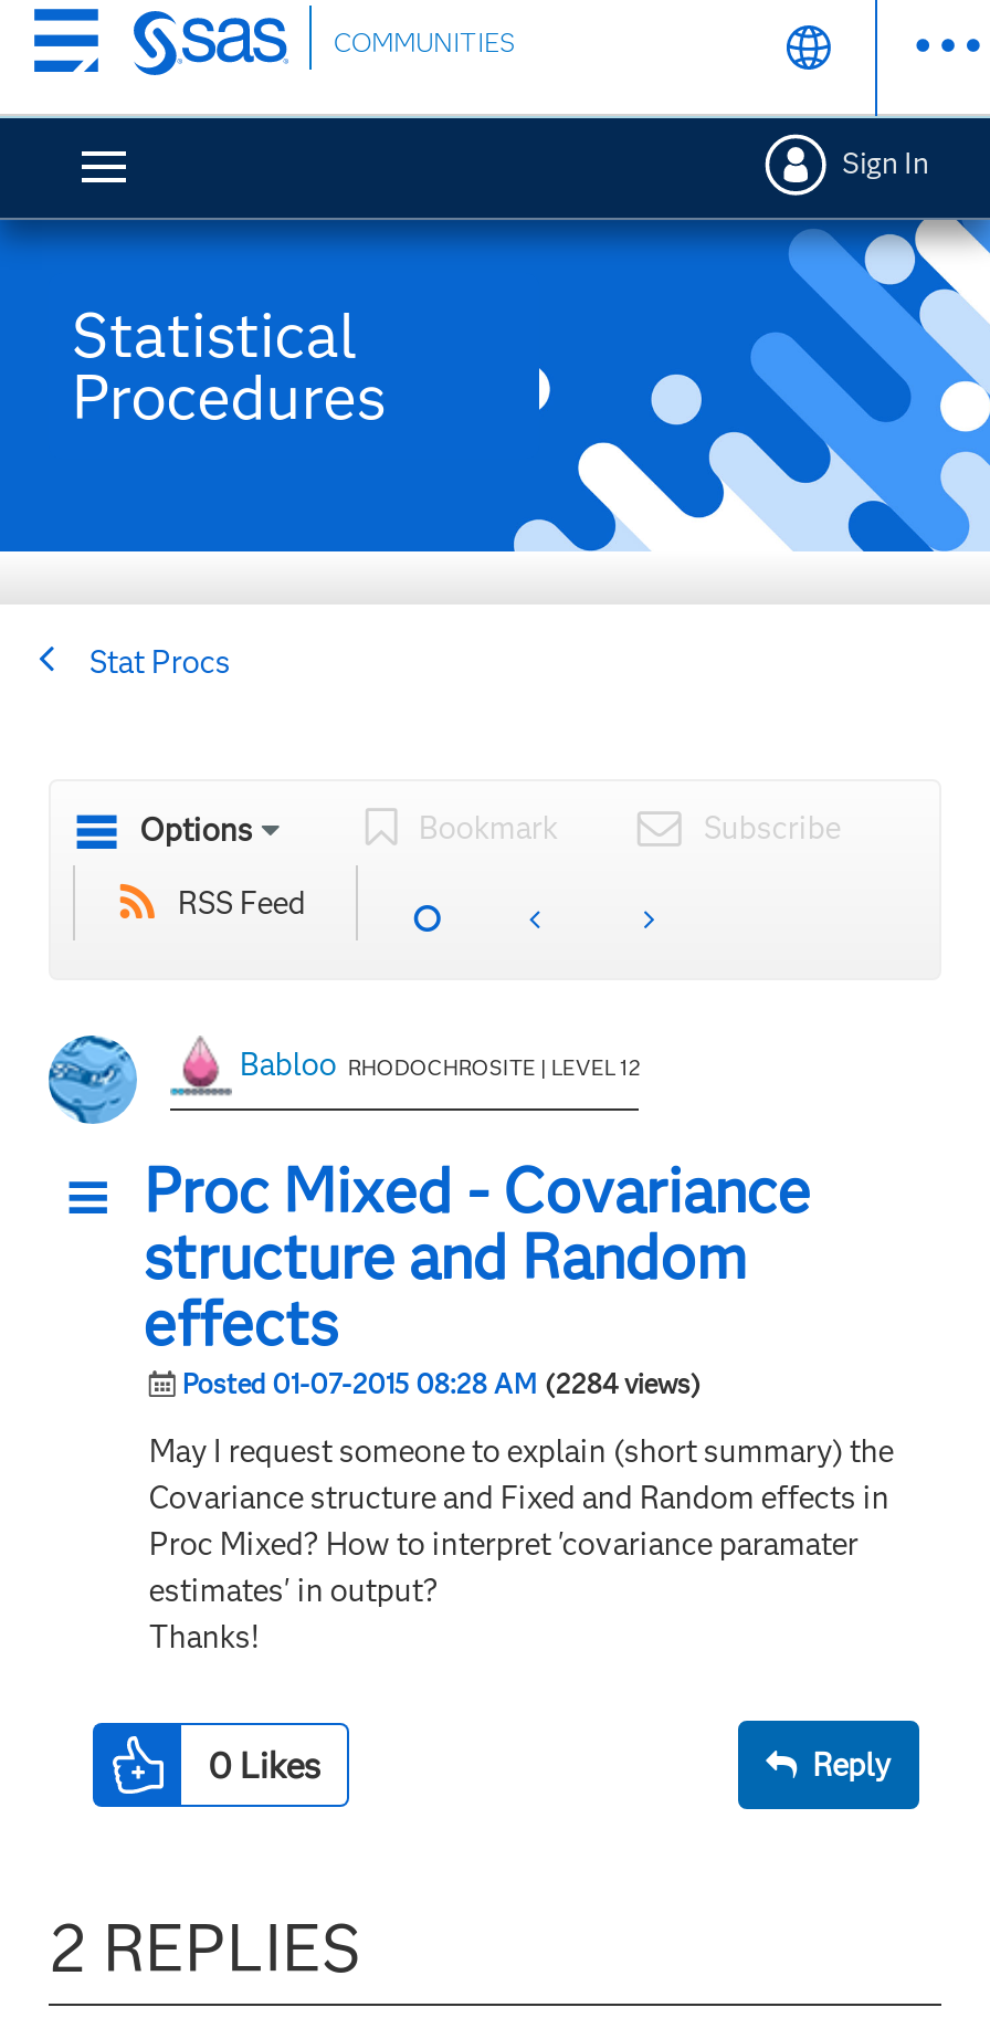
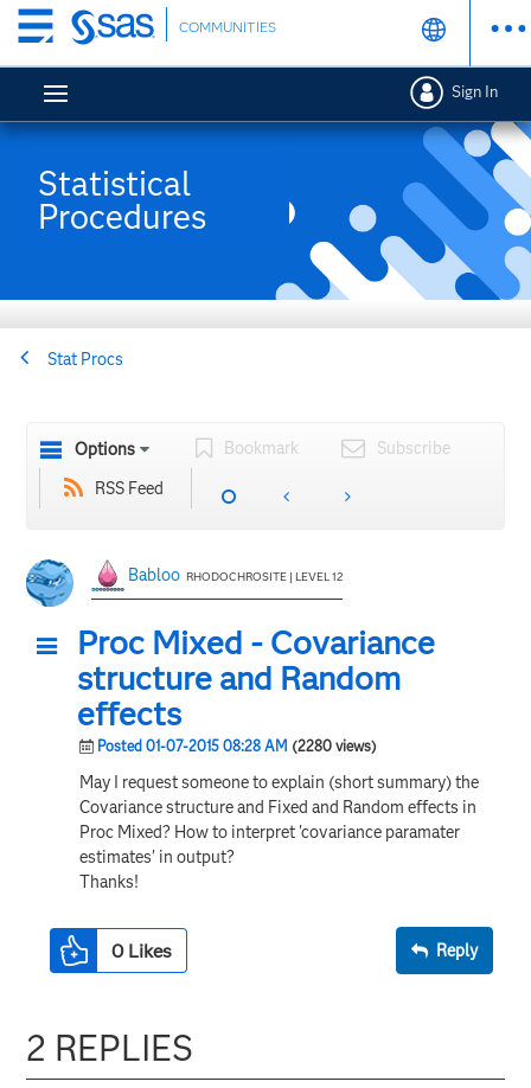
[182,1366,701,1399] Posted 01-07-2015 08:28 AM (2284 views) -> [98,737,377,754] Posted 01-07-2015 08:28 AM (2280 views)

